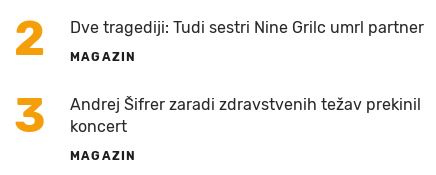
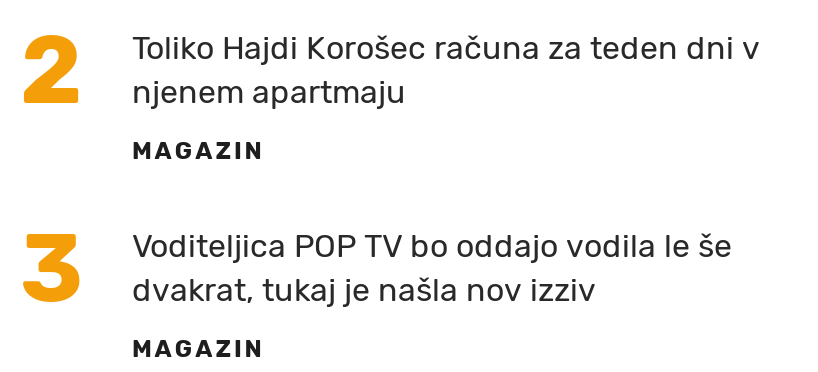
[70,18,424,37] Dve tragediji: Tudi sestri Nine Grilc umrl partner -> [132,28,760,110] Toliko Hajdi Korošec računa za teden dni v | njenem apartmaju
[70,95,421,136] Andrej Šifrer zaradi zdravstvenih težav prekinil | koncert -> [132,226,732,308] Voditeljica POP TV bo oddajo vodila le še | dvakrat, tukaj je našla nov izziv

